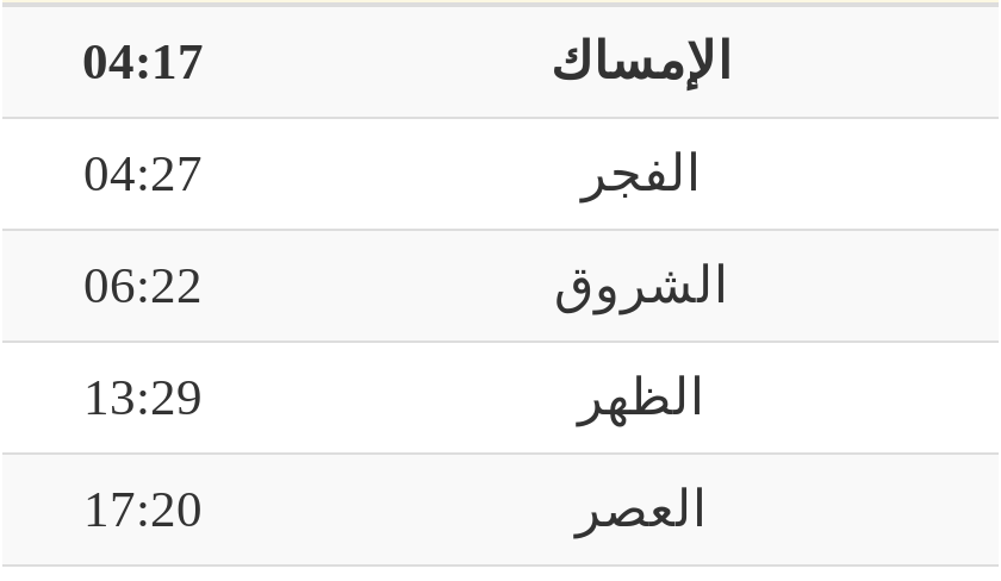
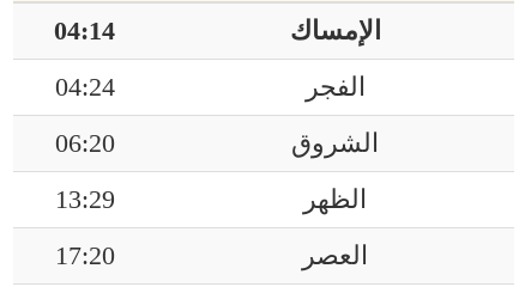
[82,33,204,90] 04:17 -> [54,17,115,45] 04:14
[83,145,203,202] 04:27 -> [55,73,114,102] 04:24
[83,257,203,314] 06:22 -> [55,129,114,158] 06:20

